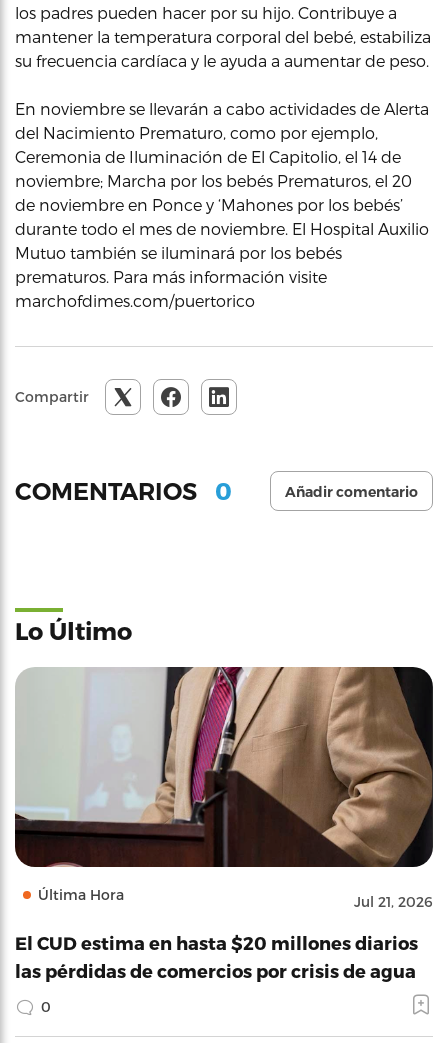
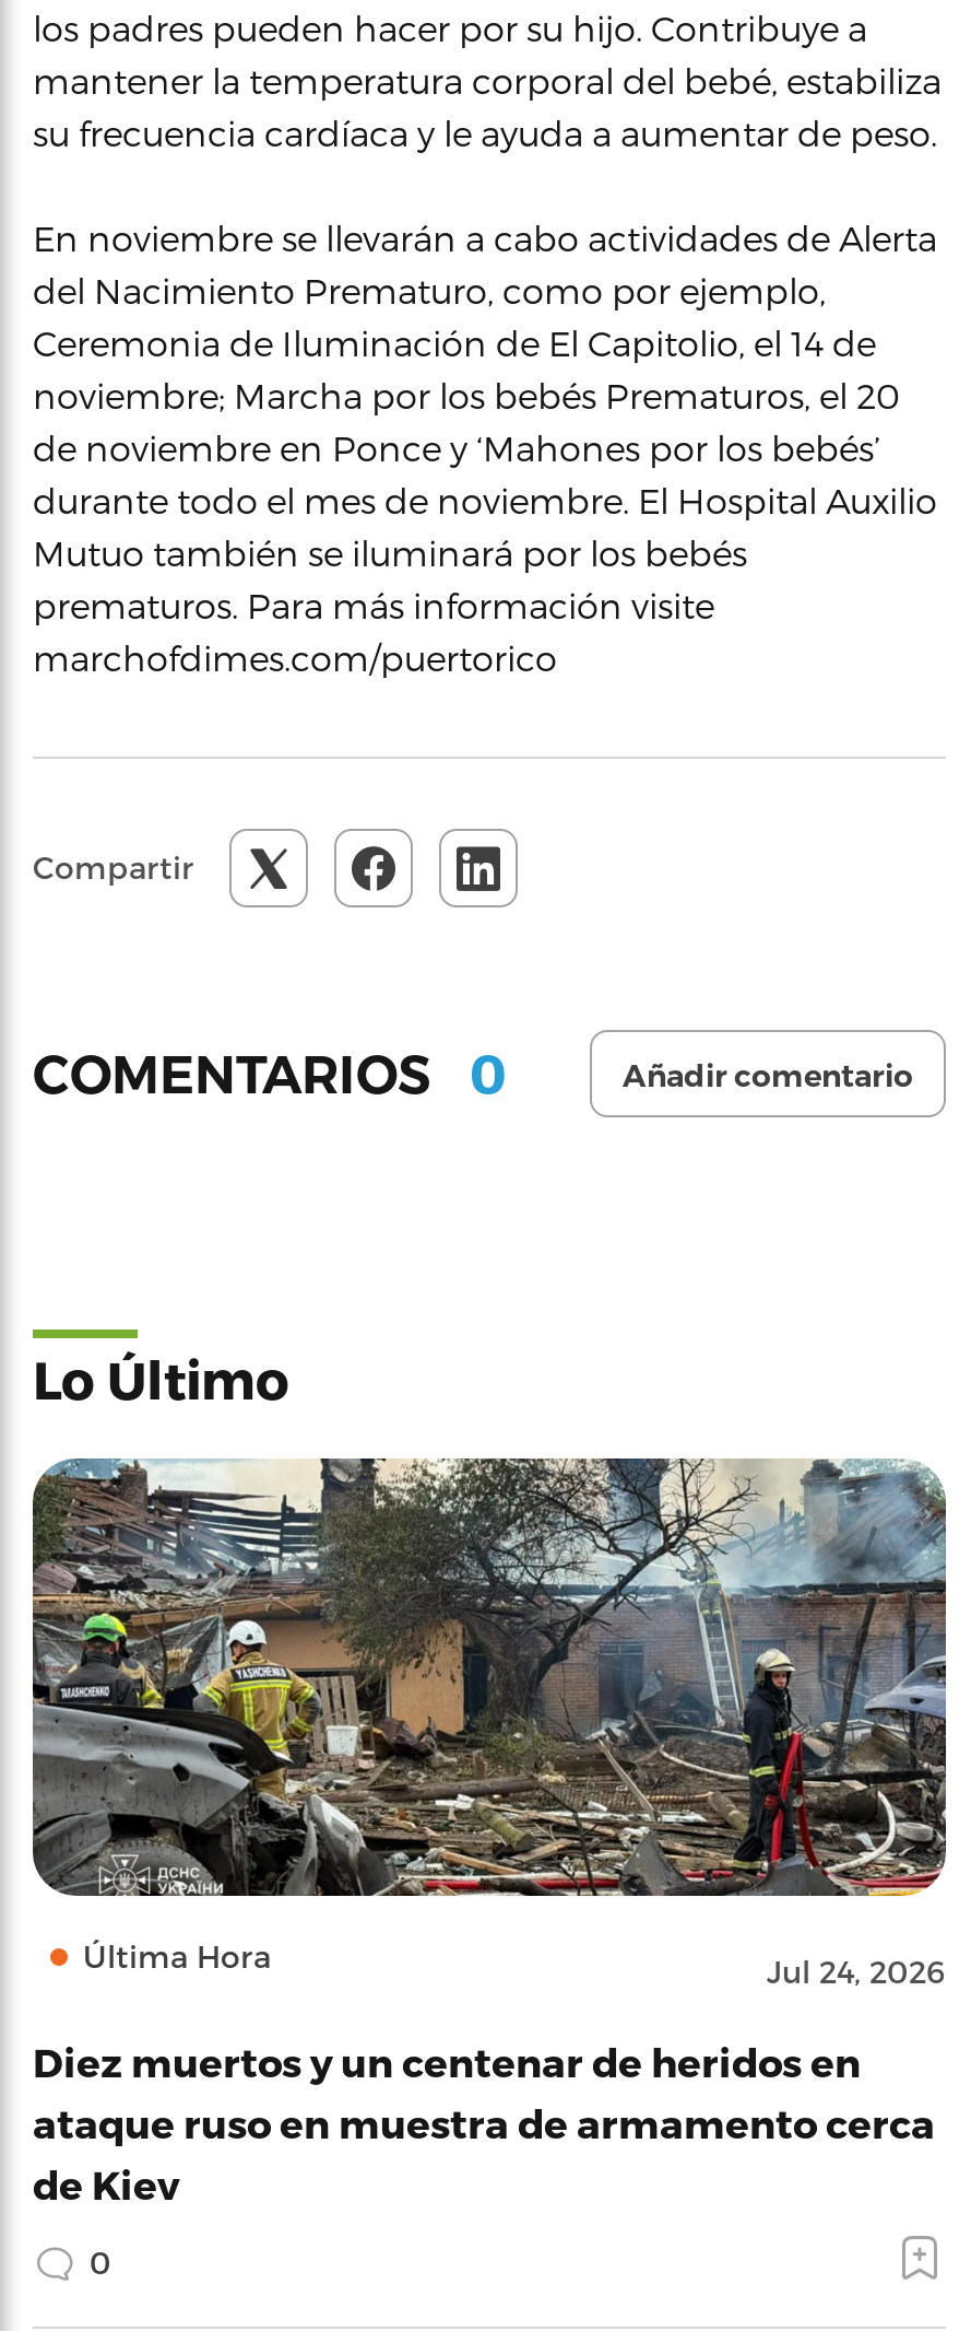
[14,666,434,910] [image] | Jul 21, 2026 -> [31,1456,948,1990] [image] | Jul 24, 2026
[15,932,418,981] El CUD estima en hasta $20 millones diarios | las pérdidas de comercios por crisis de agua -> [33,2038,935,2206] Diez muertos y un centenar de heridos en | ataque ruso en muestra de armamento cerca | de Kiev

